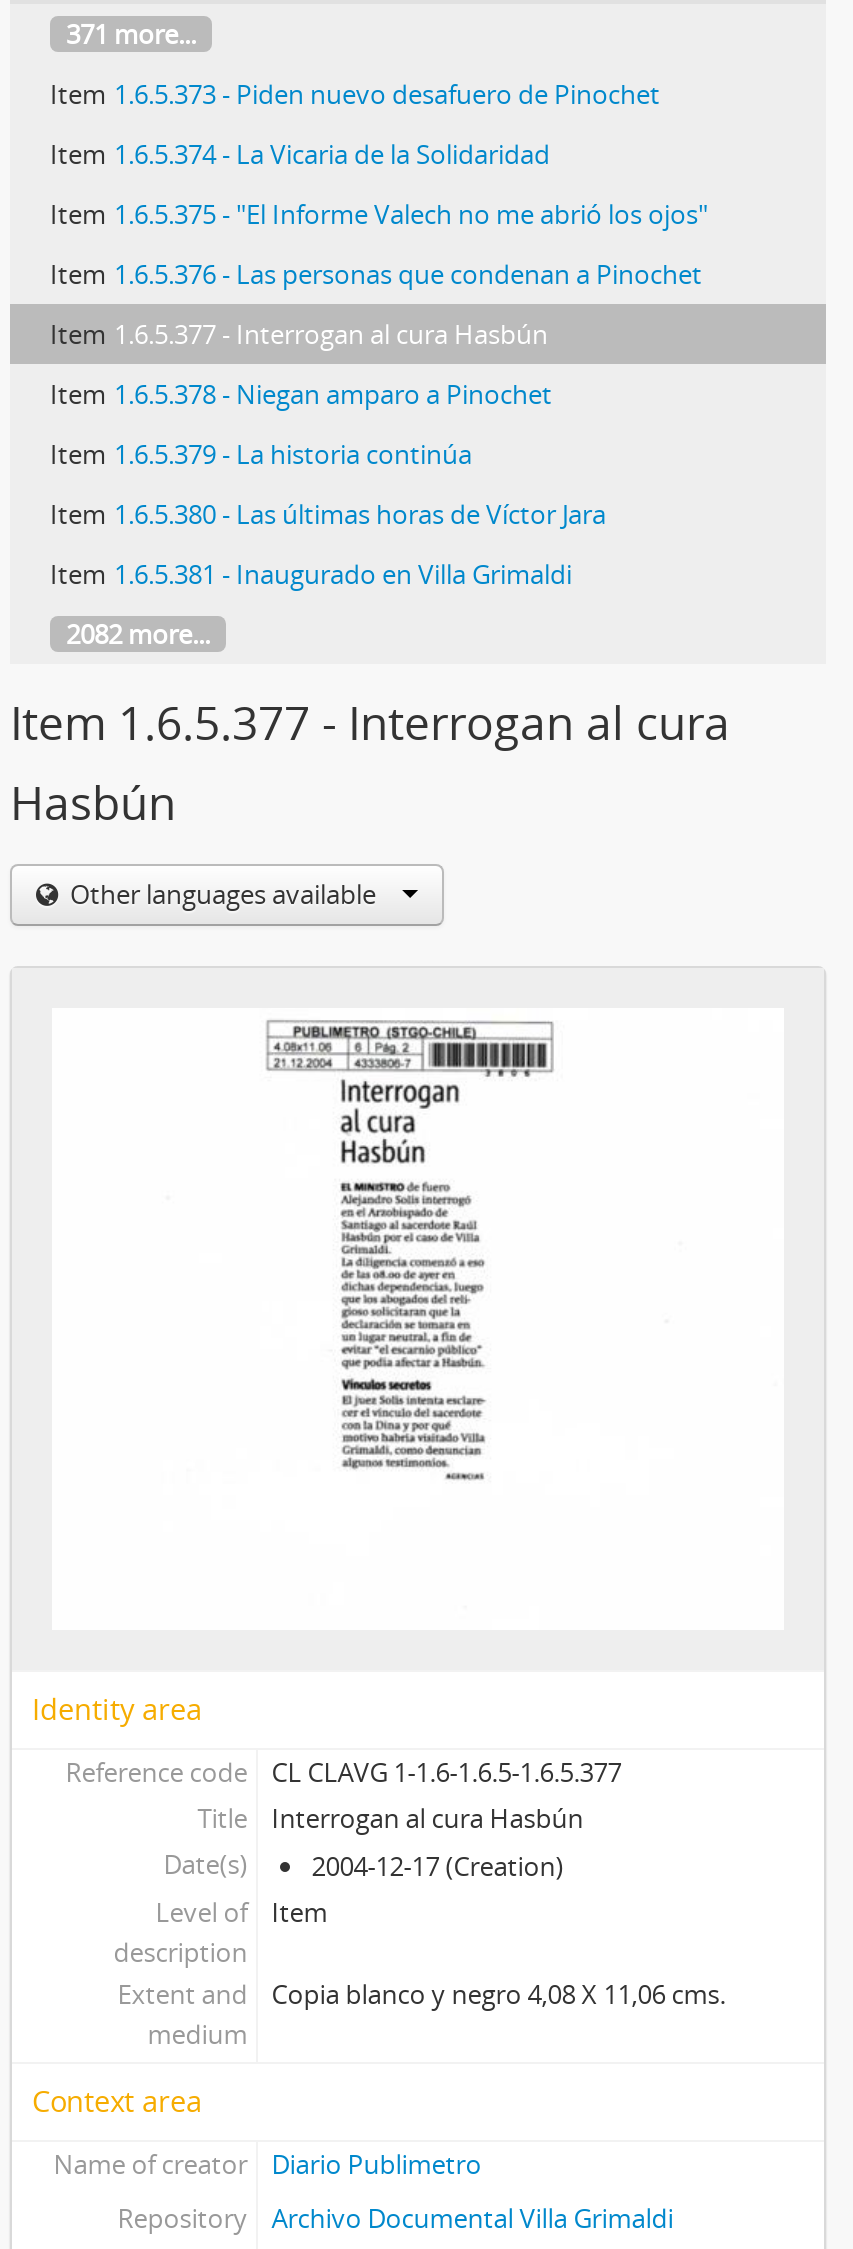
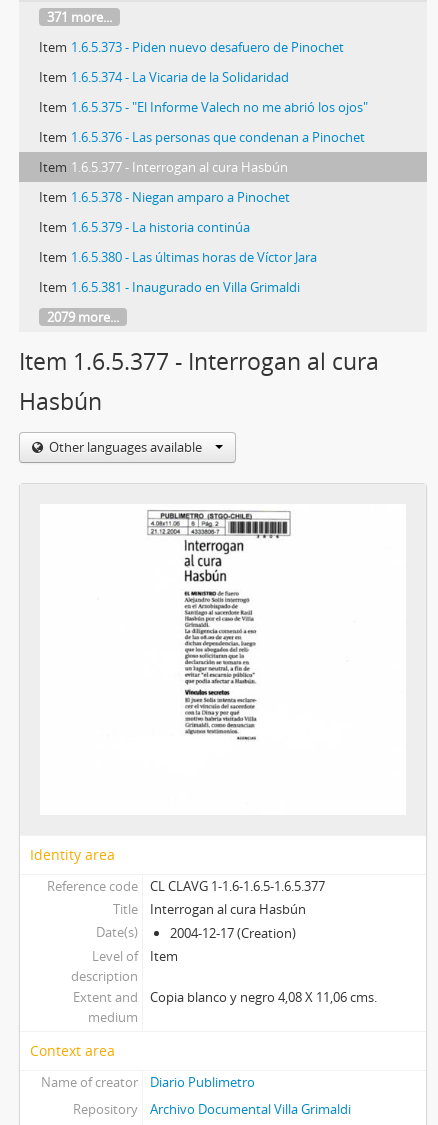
[66,616,210,652] 2082 more... -> [47,308,119,326] 2079 more...

